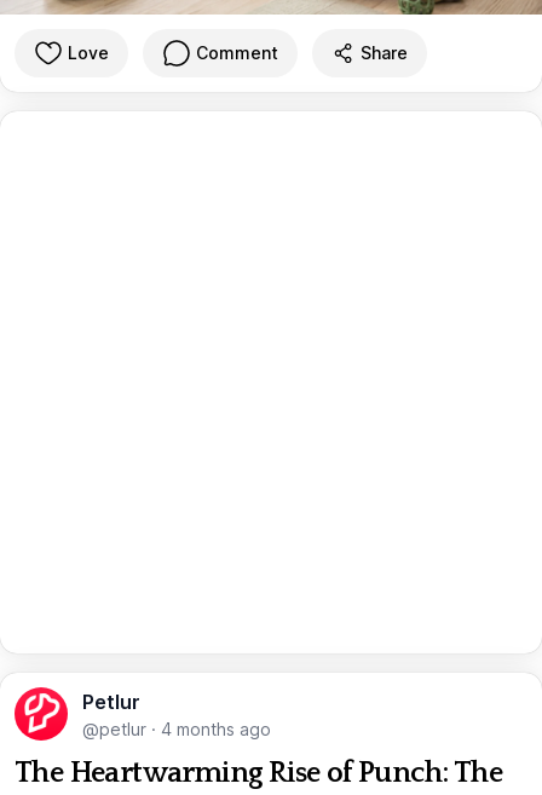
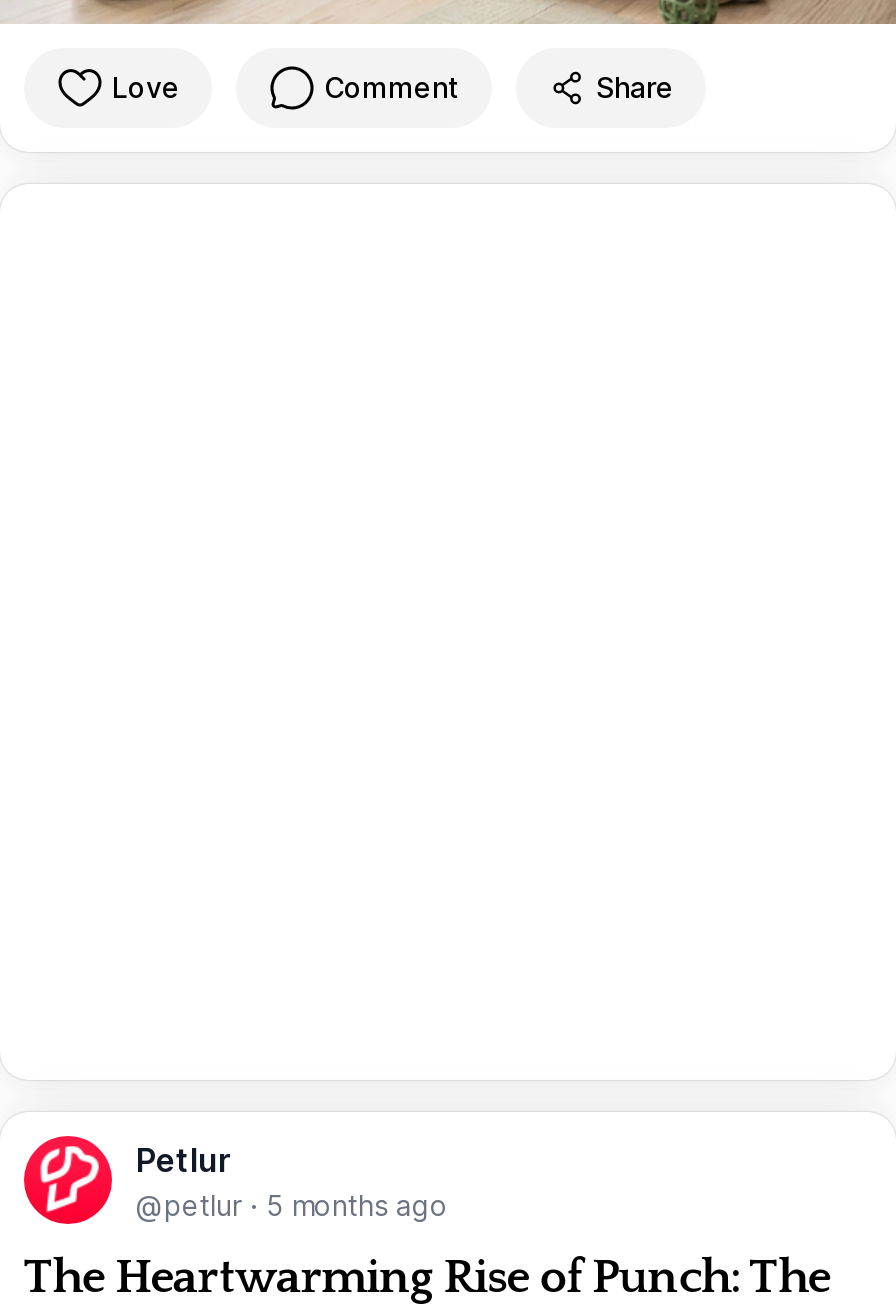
[82,719,271,739] @petlur · 4 months ago -> [136,1188,448,1222] @petlur · 5 months ago

